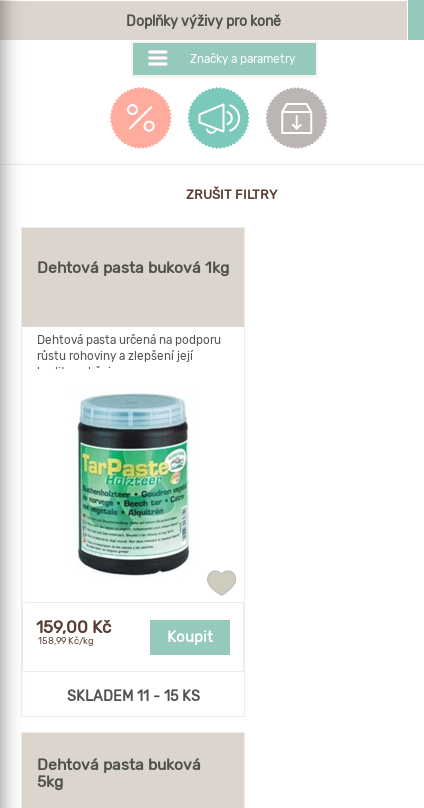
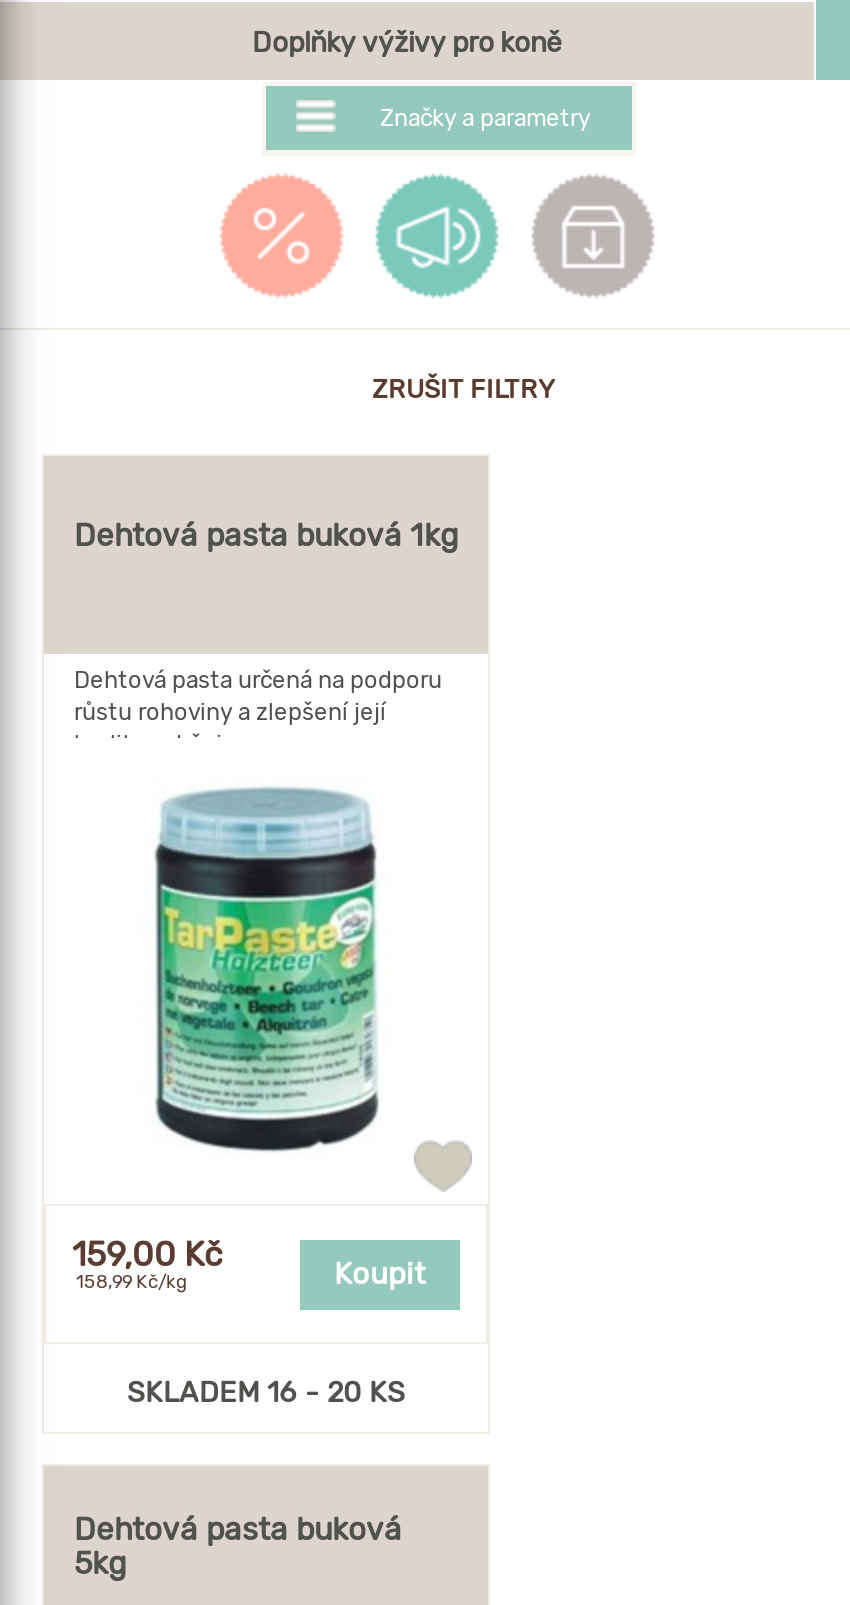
[66,688,199,705] SKLADEM 11 - 15 KS -> [127,1376,405,1410] SKLADEM 16 - 20 KS

